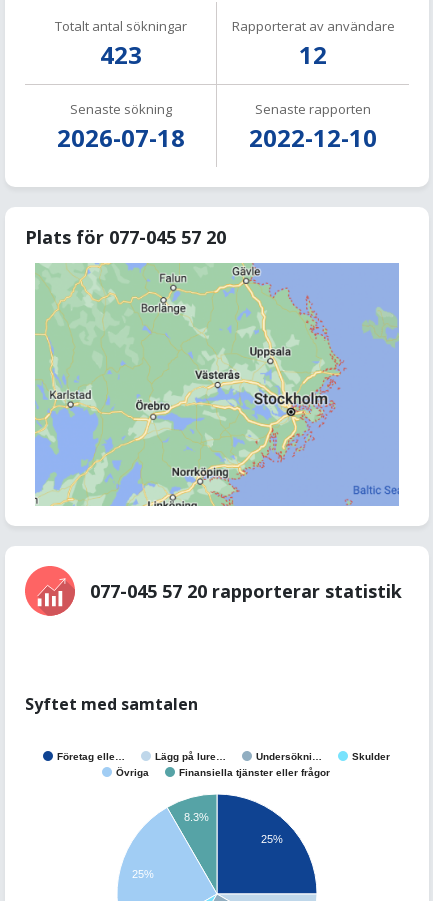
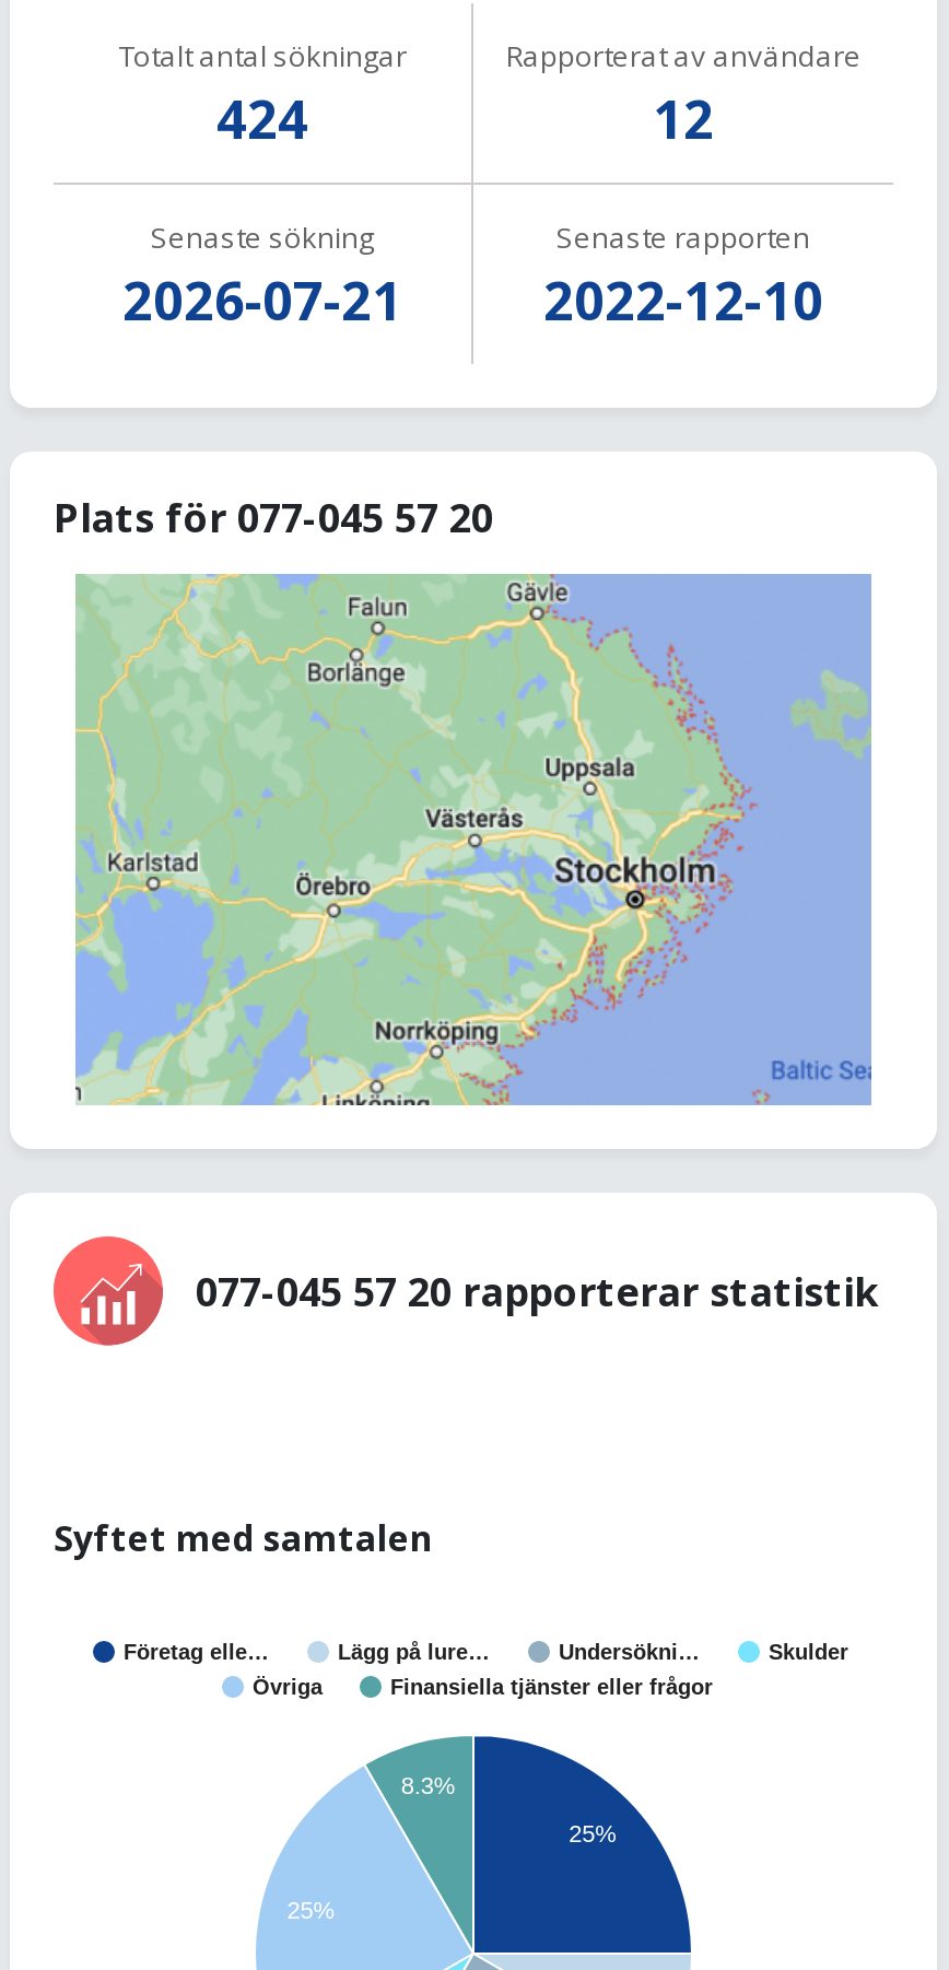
[99,38,141,71] 423 -> [216,82,308,154] 424
[56,121,377,154] 2026-07-18 2022-12-10 -> [122,263,823,336] 2026-07-21 2022-12-10

